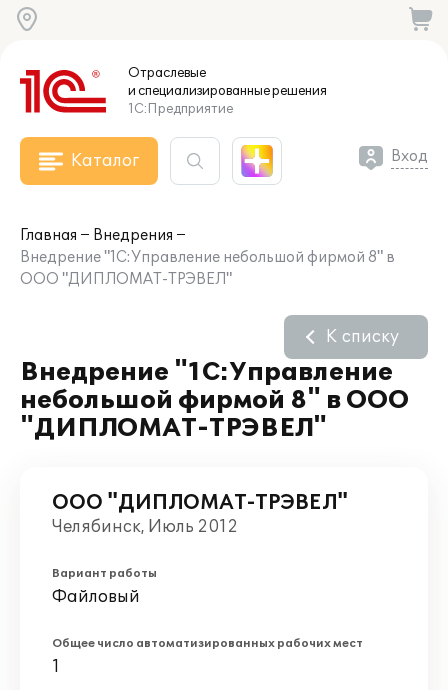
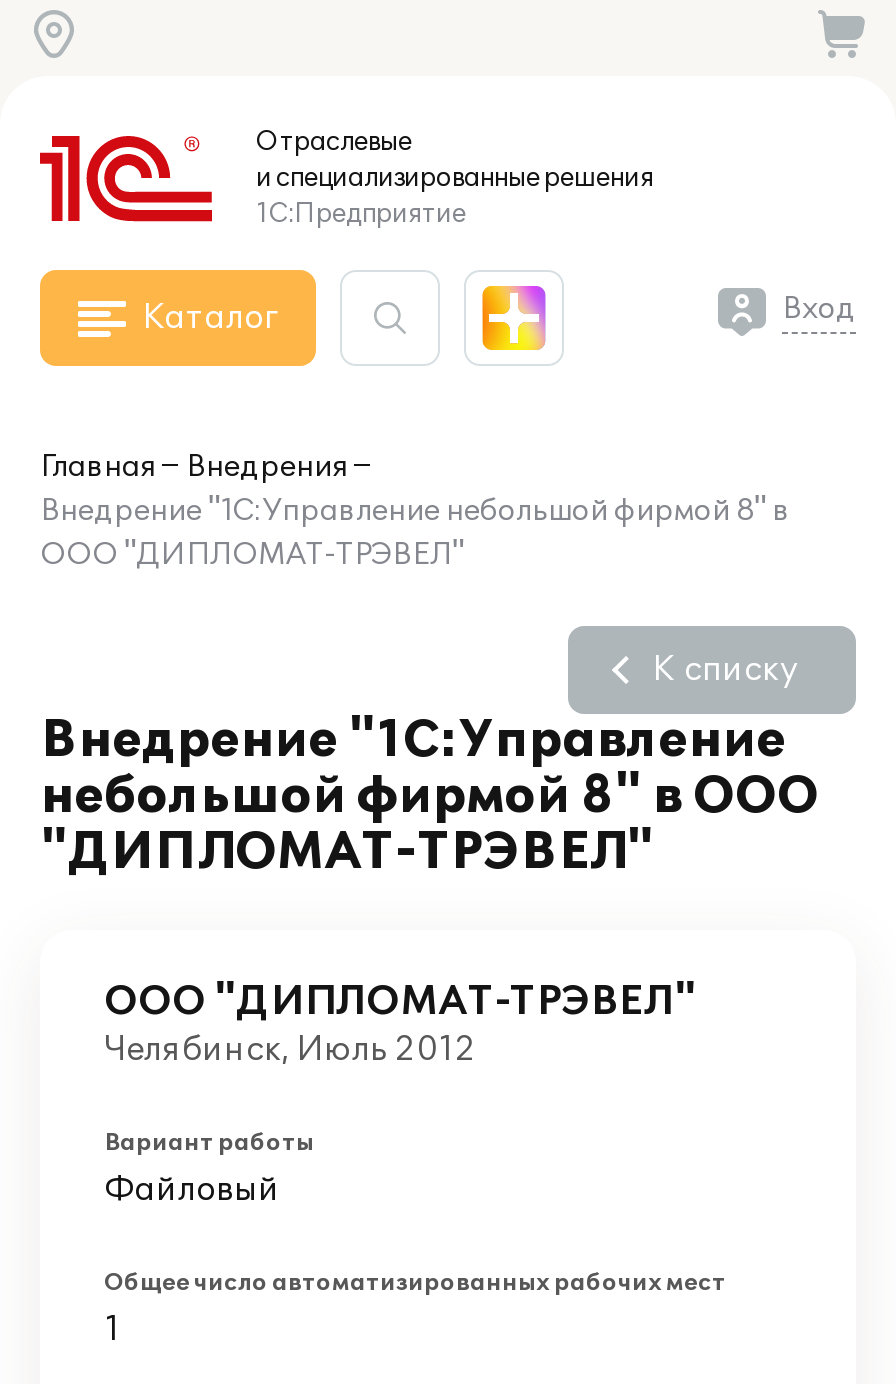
[240,144,274,178] [image] -> [480,284,548,352] [image]

